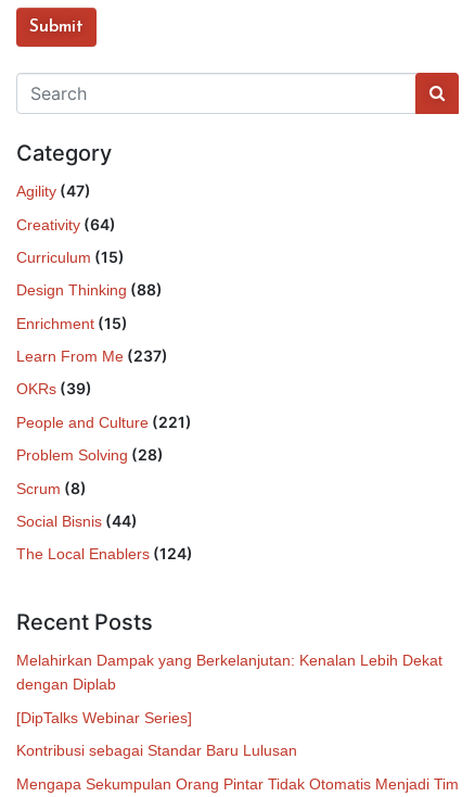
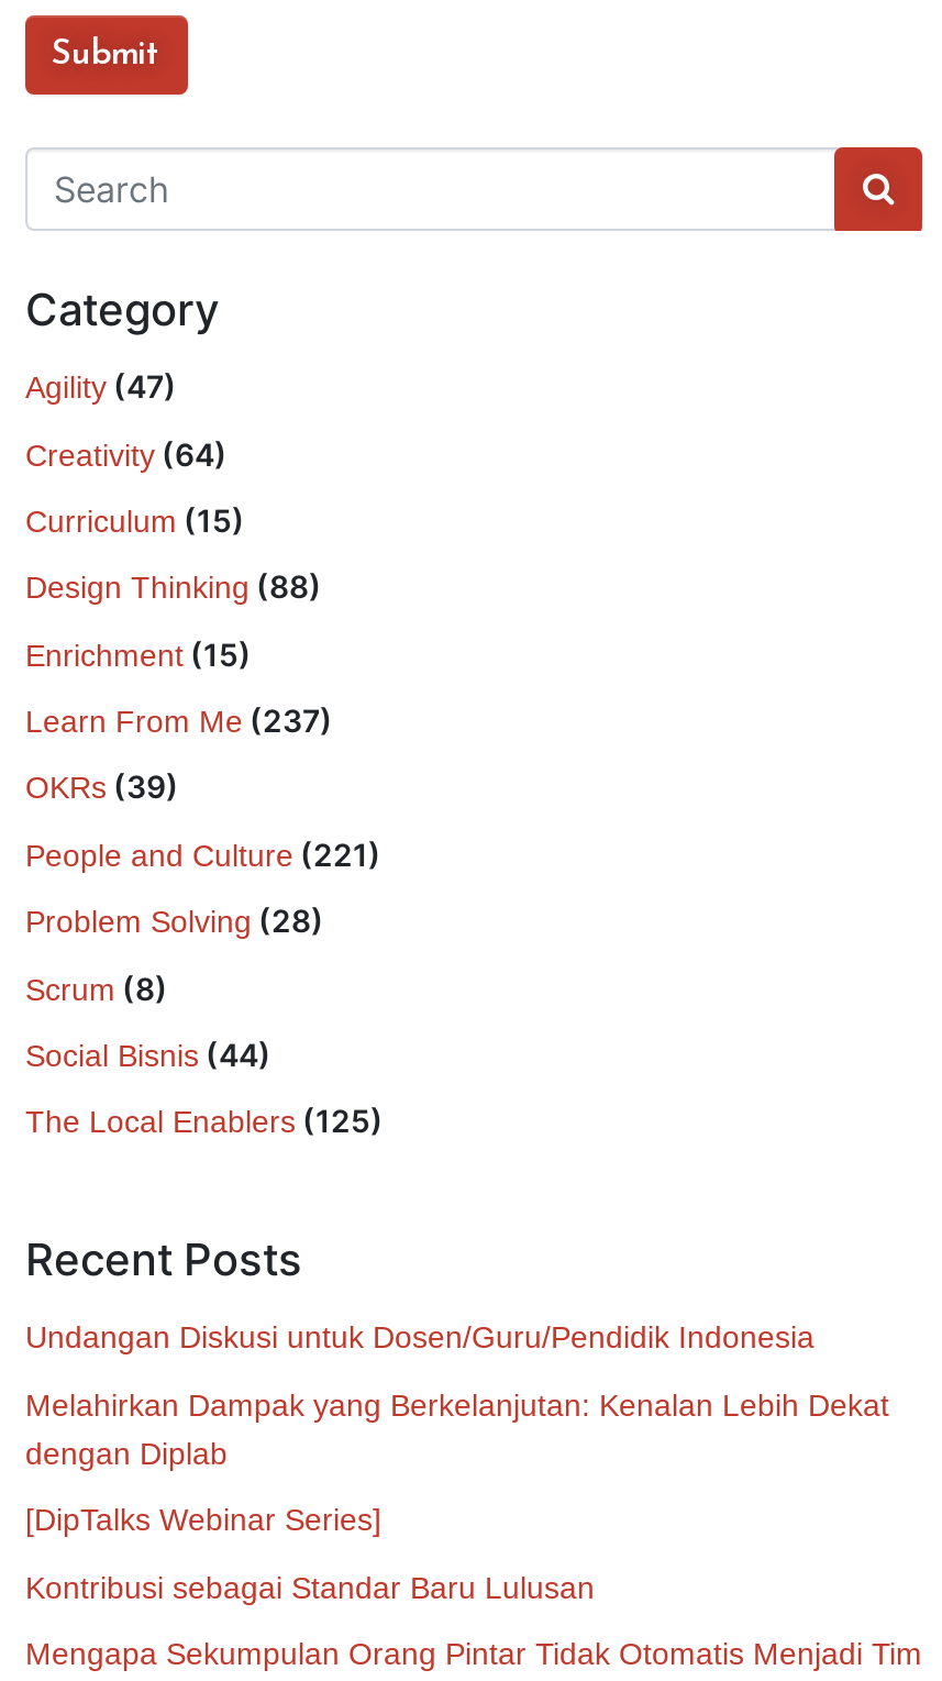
[16,544,193,563] The Local Enablers (124) -> [25,1102,384,1140] The Local Enablers (125)
none -> [25,1320,814,1355] Undangan Diskusi untuk Dosen/Guru/Pendidik Indonesia

